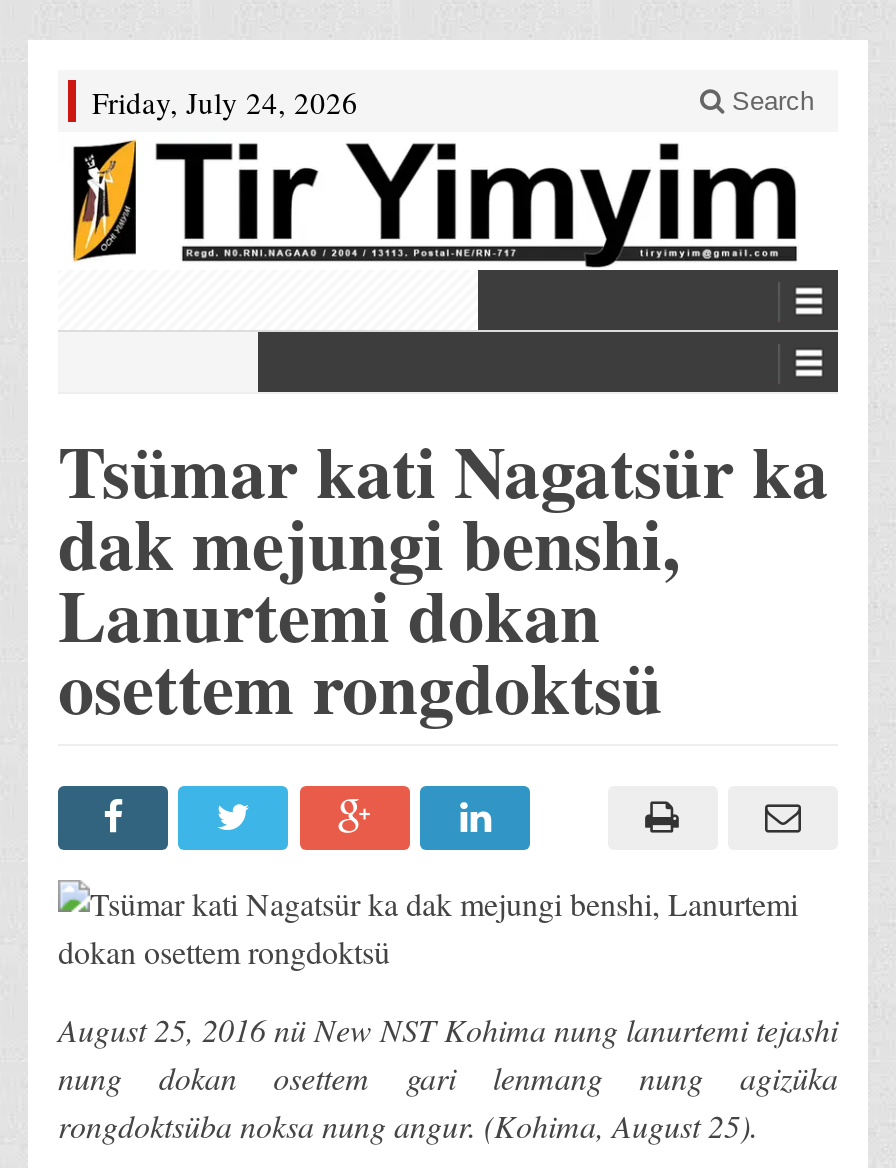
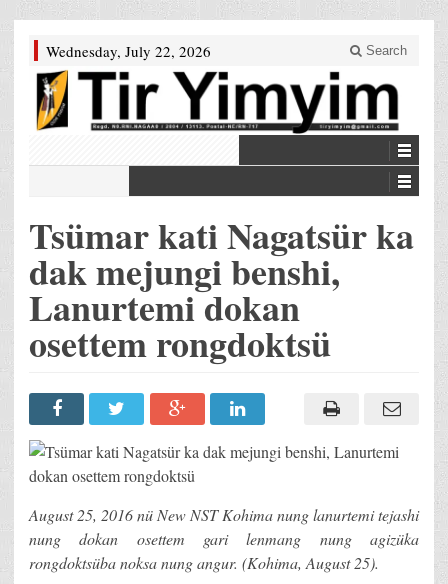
[92,82,358,122] Friday, July 24, 2026 -> [46,41,211,61] Wednesday, July 22, 2026

